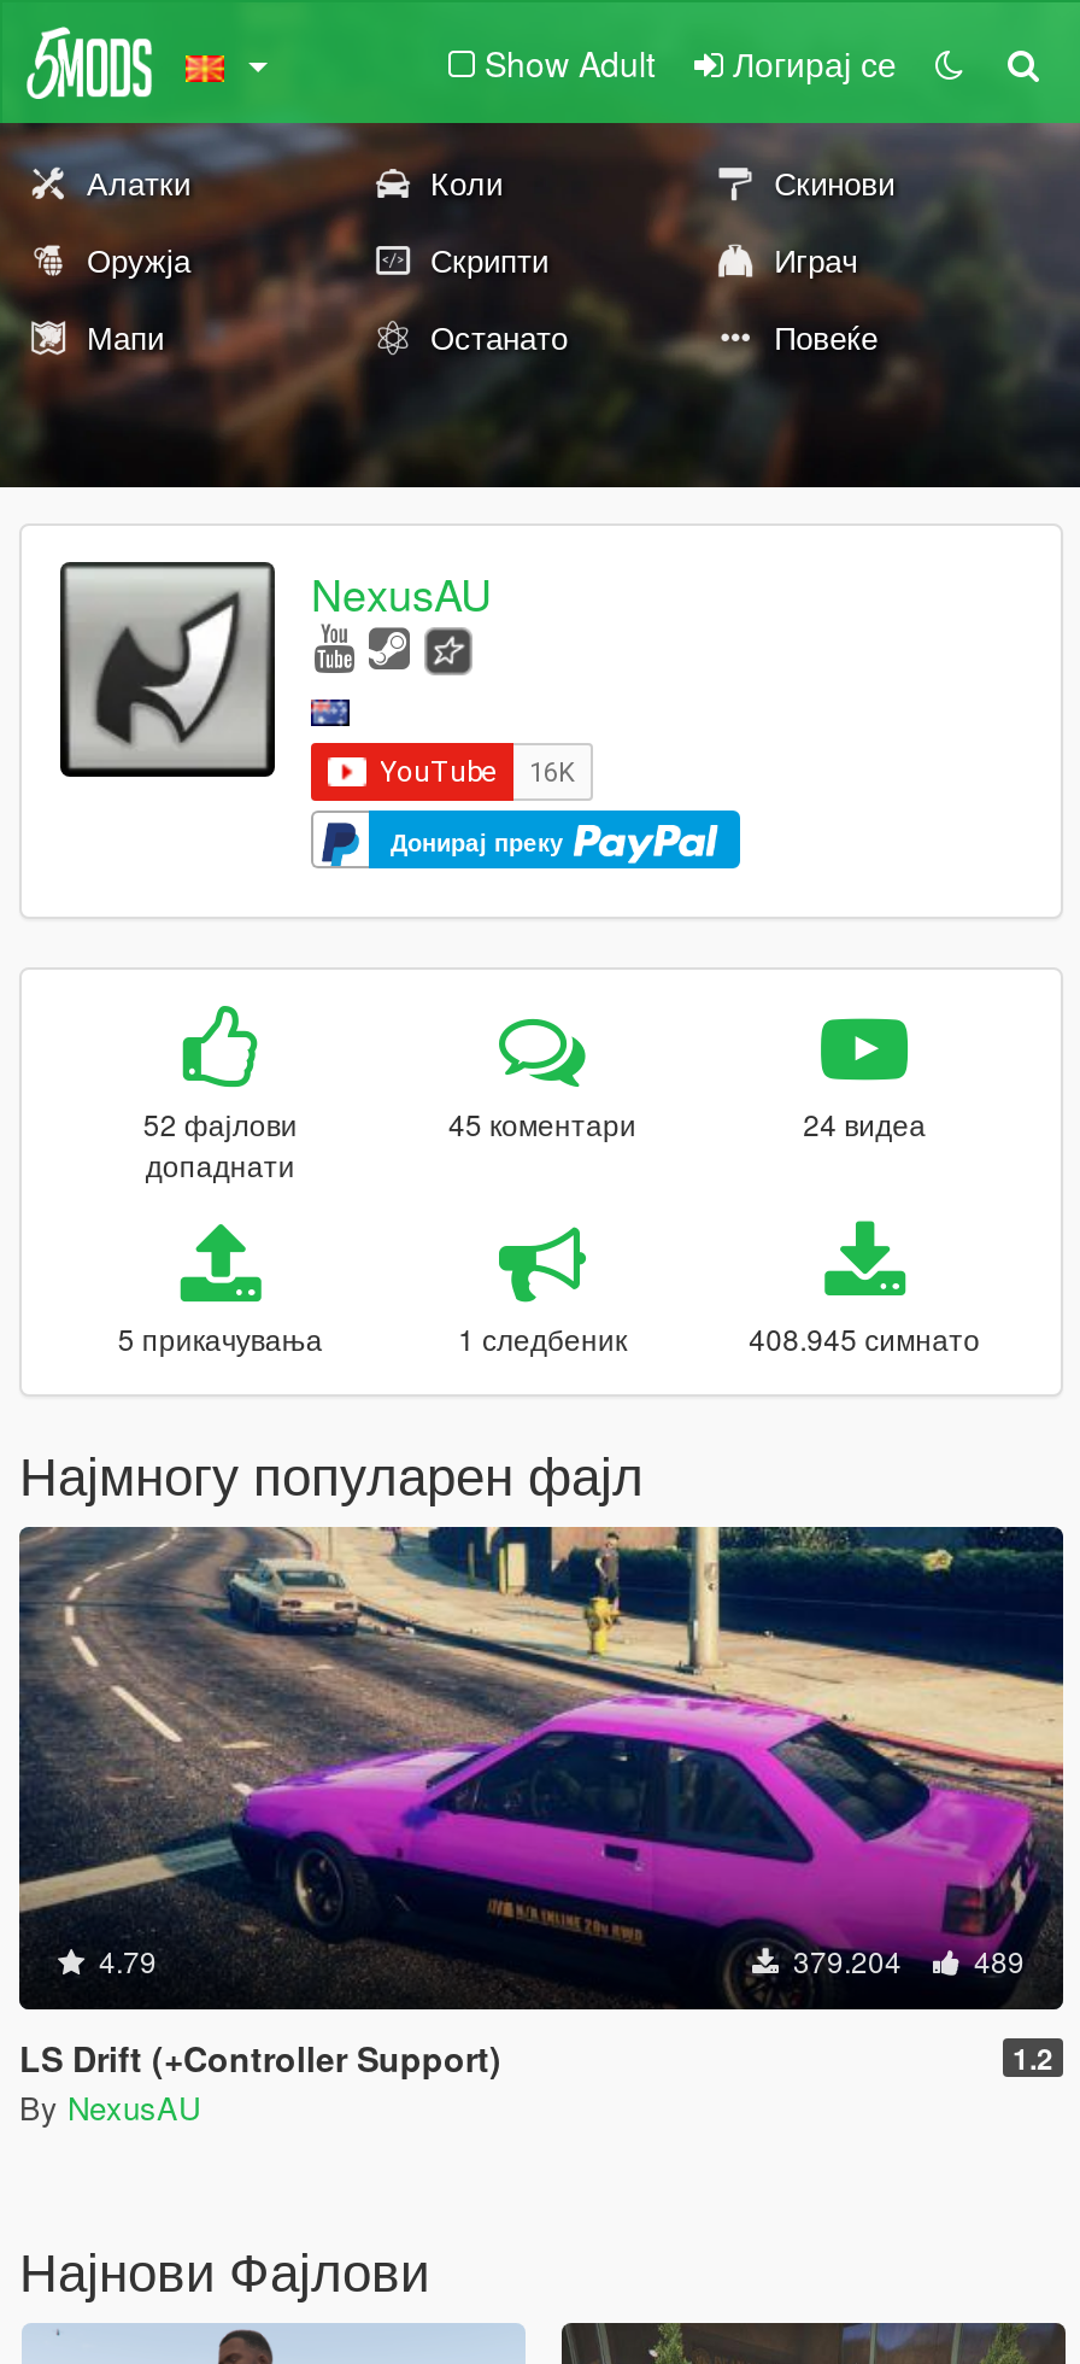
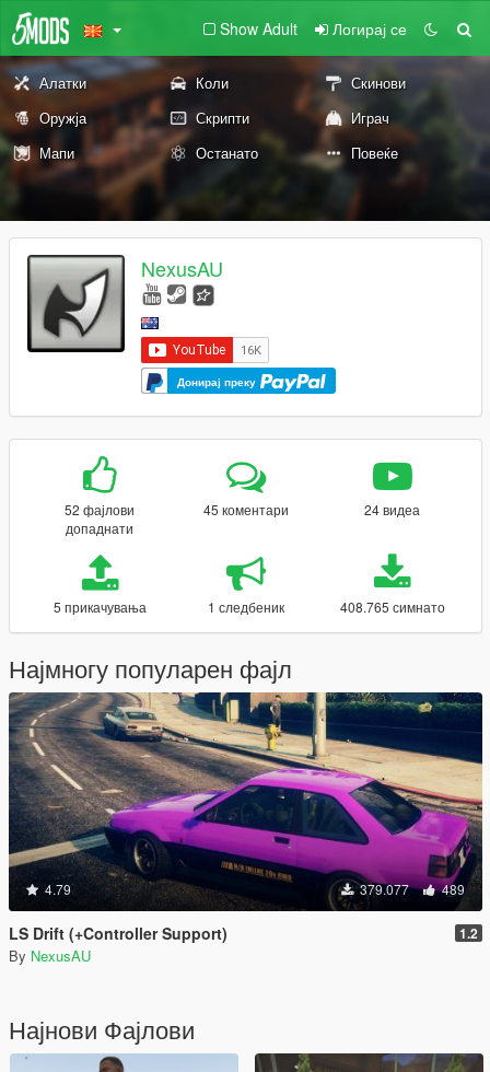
[749,1316,980,1357] 408.945 симнато -> [340,597,445,615] 408.765 симнато
[786,1938,1025,1979] 379.204 489 -> [357,879,465,898] 379.077 489

